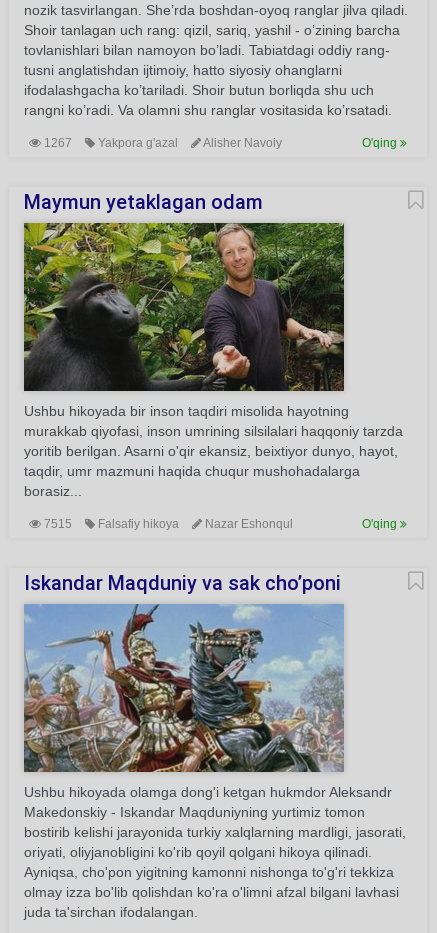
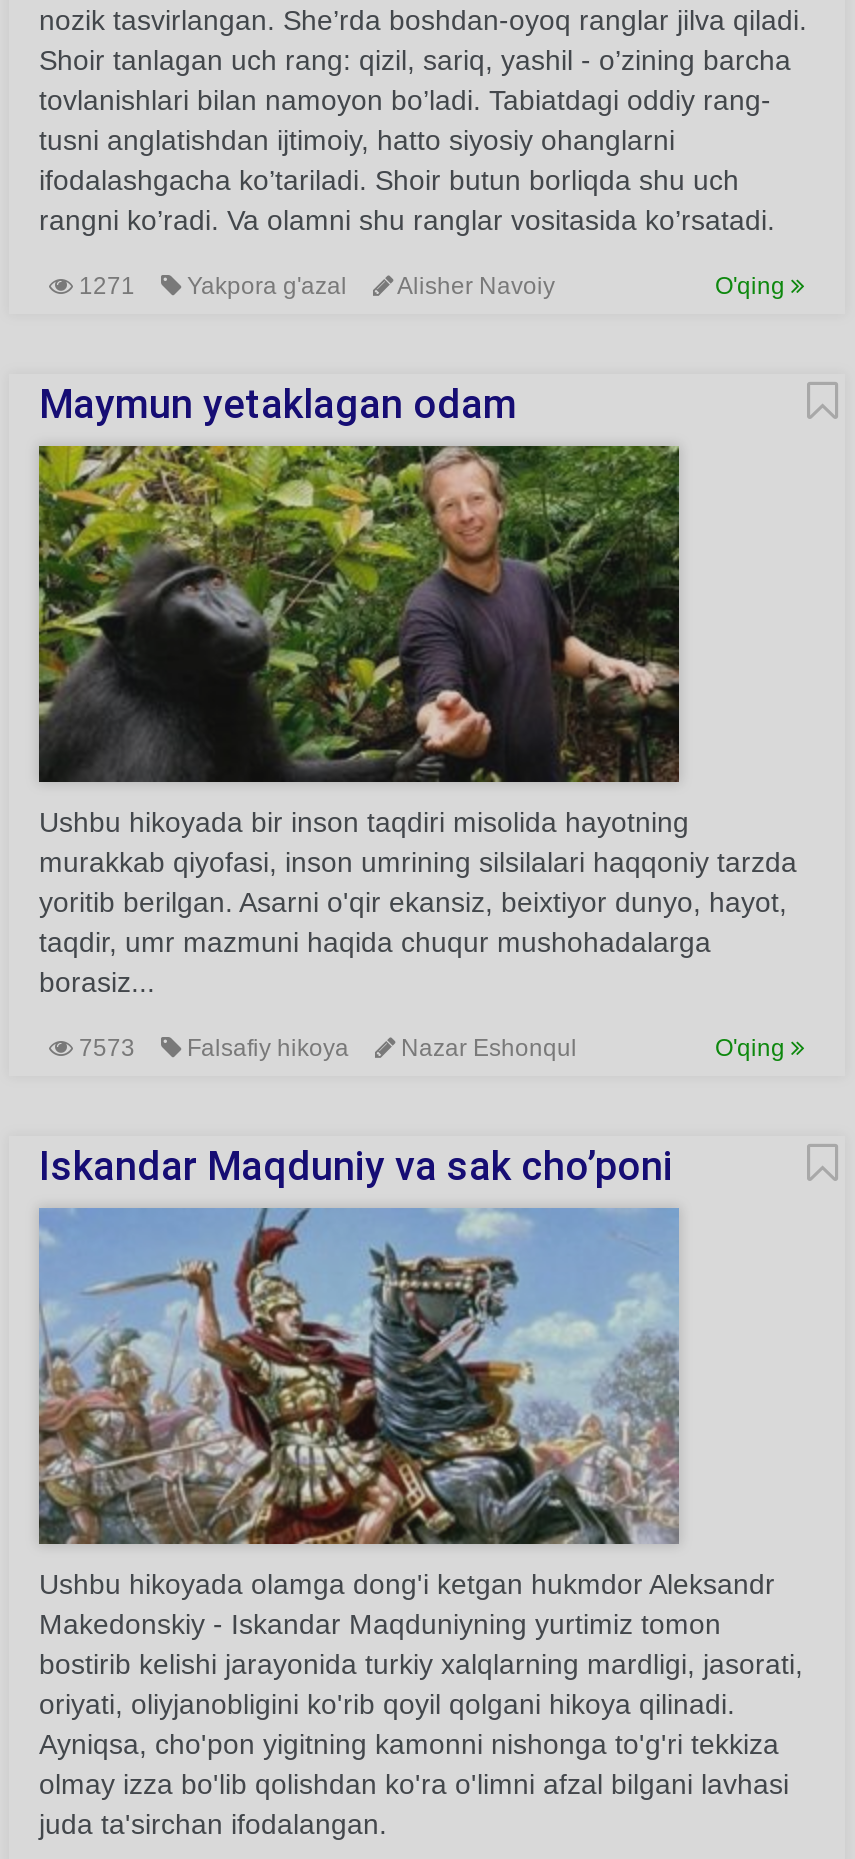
[41,136,282,150] 1267 Yakpora g'azal Alisher Navoiy -> [73,272,555,300] 1271 Yakpora g'azal Alisher Navoiy
[41,517,293,531] 7515 Falsafiy hikoya Nazar Eshonqul -> [73,1034,577,1062] 7573 Falsafiy hikoya Nazar Eshonqul

